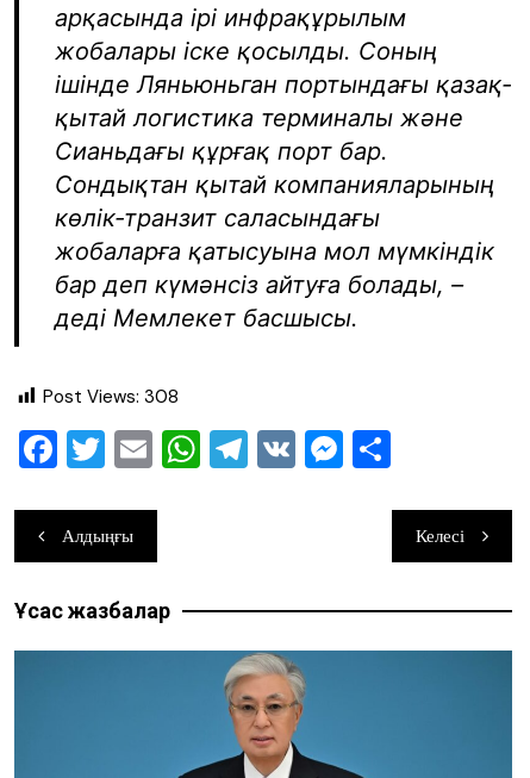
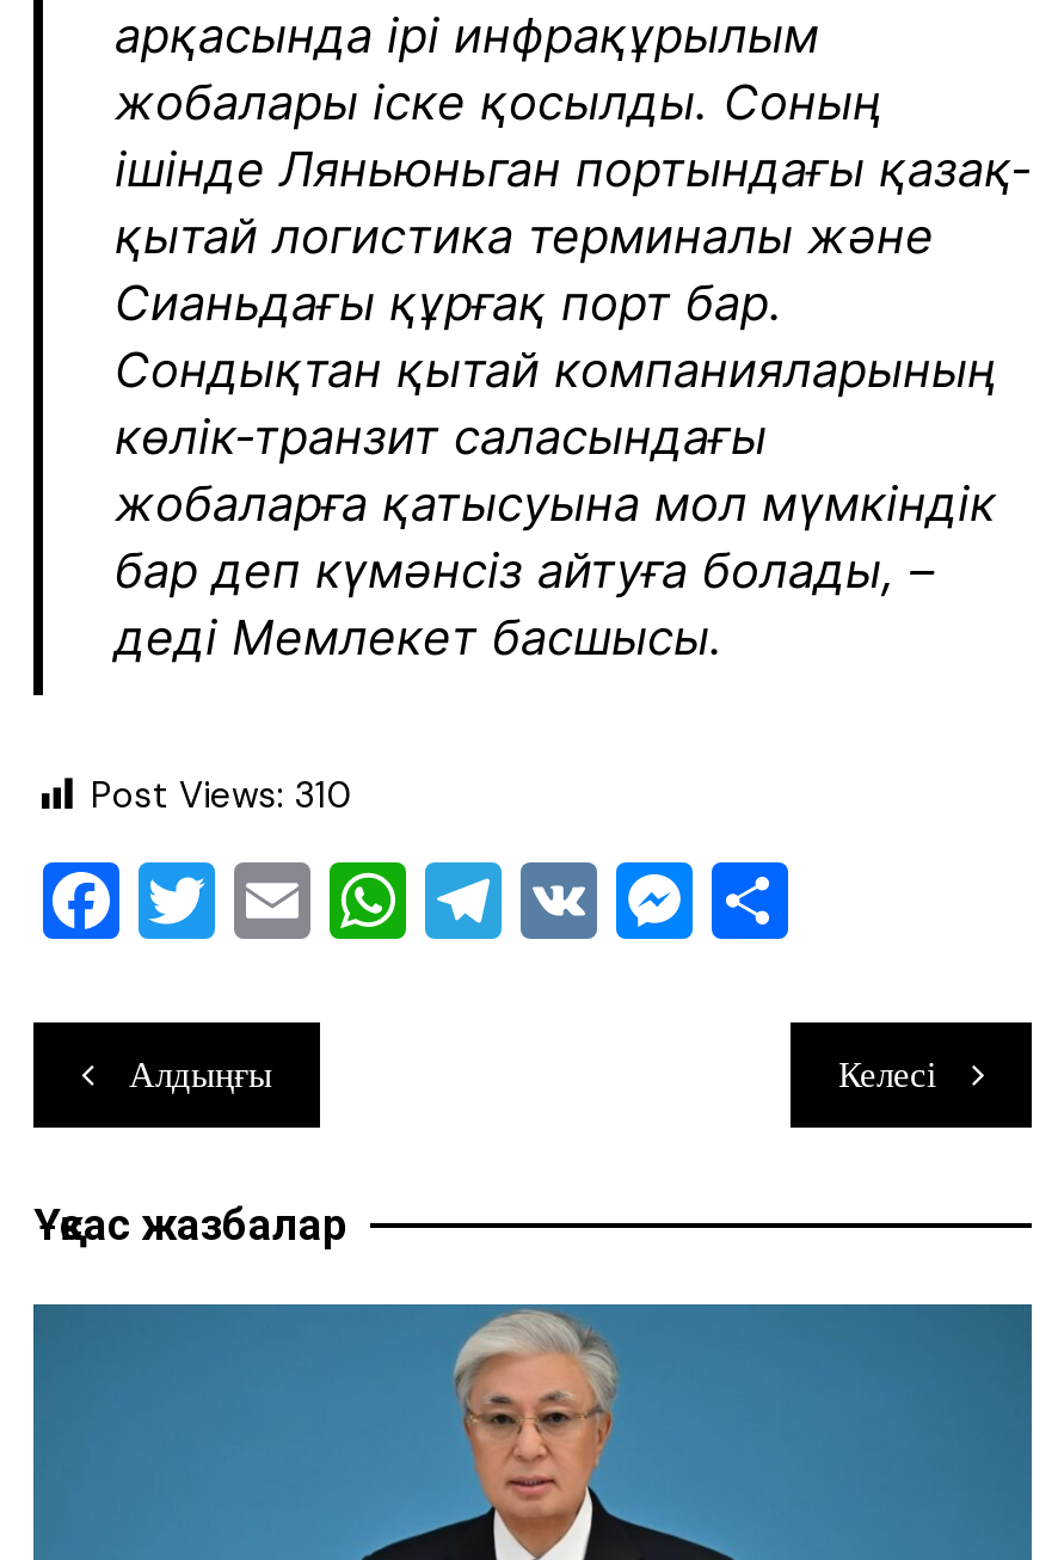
[43,385,179,409] Post Views: 308 -> [91,772,353,819] Post Views: 310

